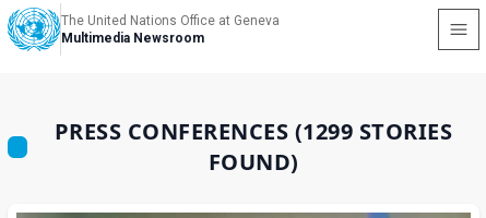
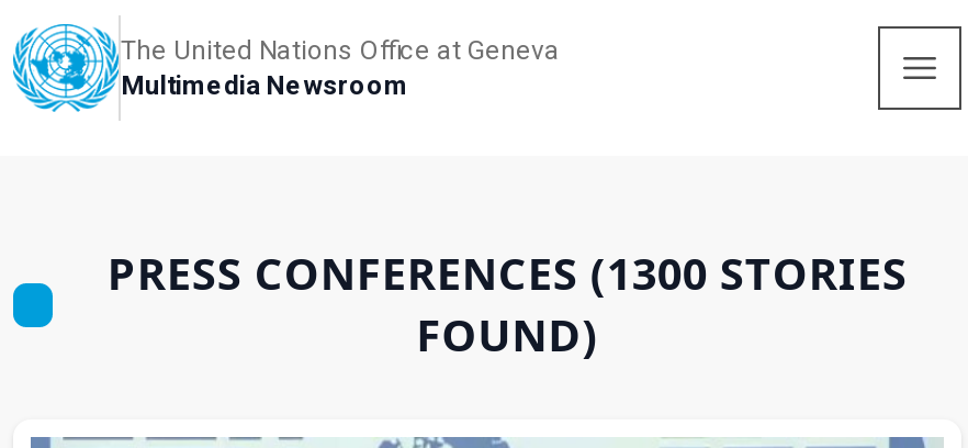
[54,117,453,146] PRESS CONFERENCES (1299 STORIES -> [107,244,907,303] PRESS CONFERENCES (1300 STORIES

